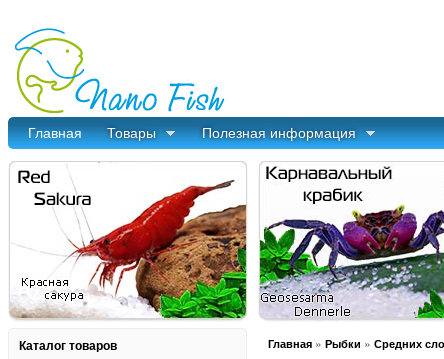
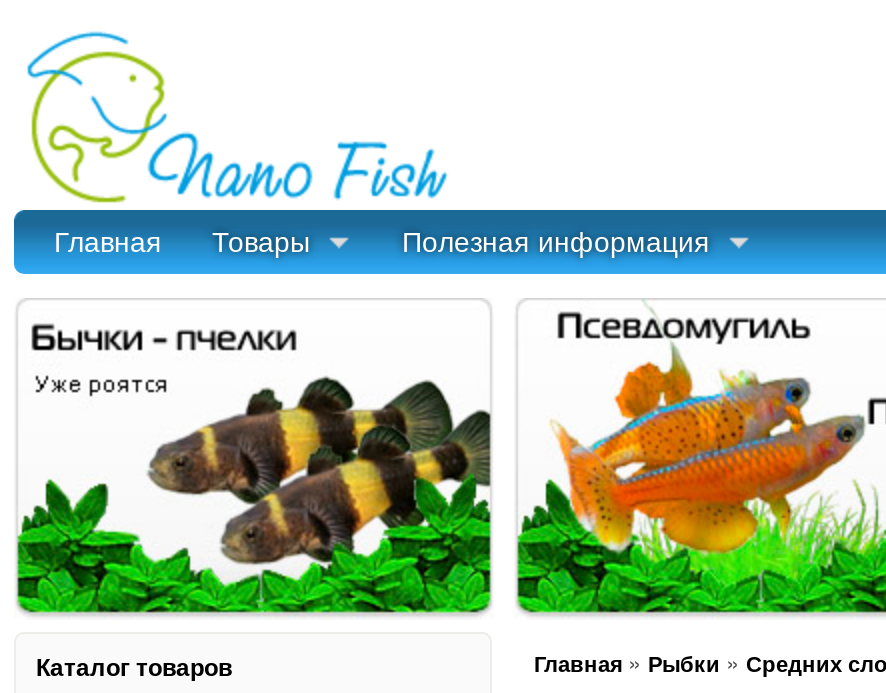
[10,169,247,319] [image] -> [16,316,492,614] [image]
[259,166,441,319] [image] -> [516,310,880,614] [image]

